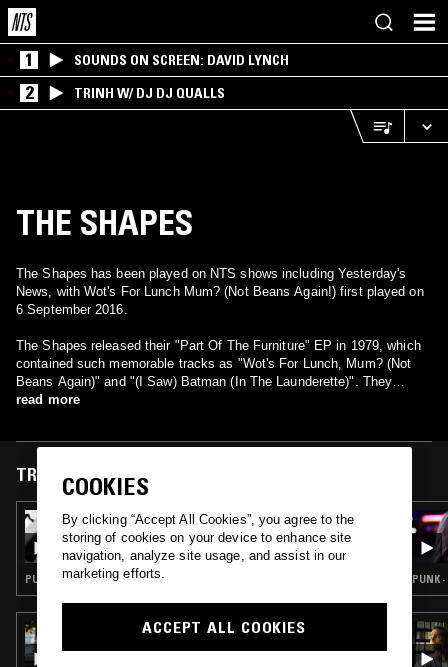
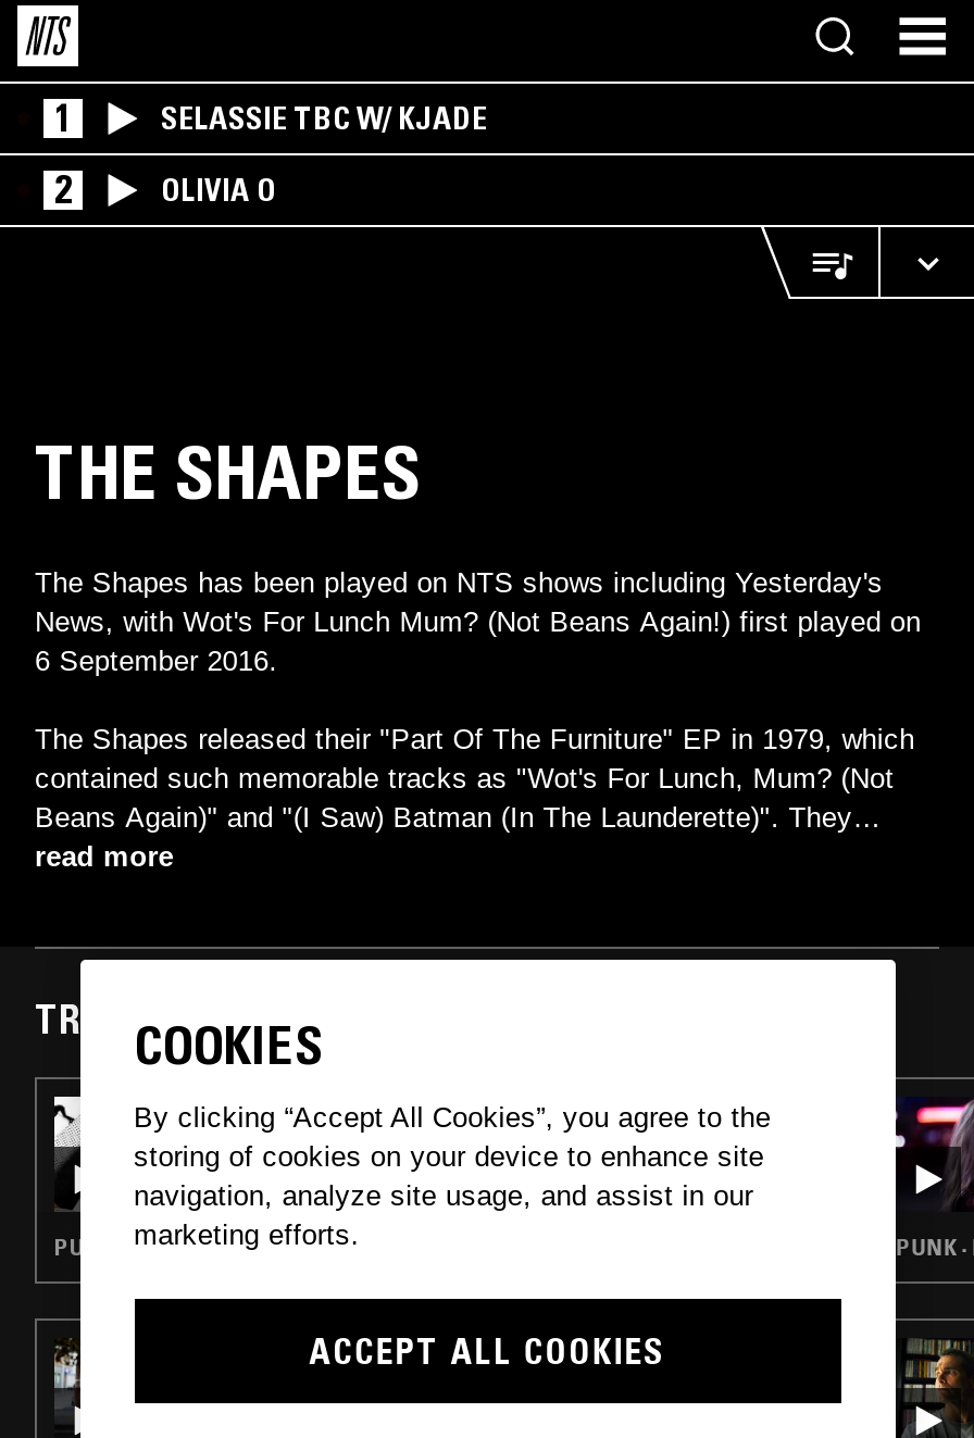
[74,51,289,69] SOUNDS ON SCREEN: DAVID LYNCH -> [161,99,487,138] SELASSIE TBC W/ KJADE
[74,84,225,102] TRINH W/ DJ DJ QUALLS -> [161,171,276,210] OLIVIA O

